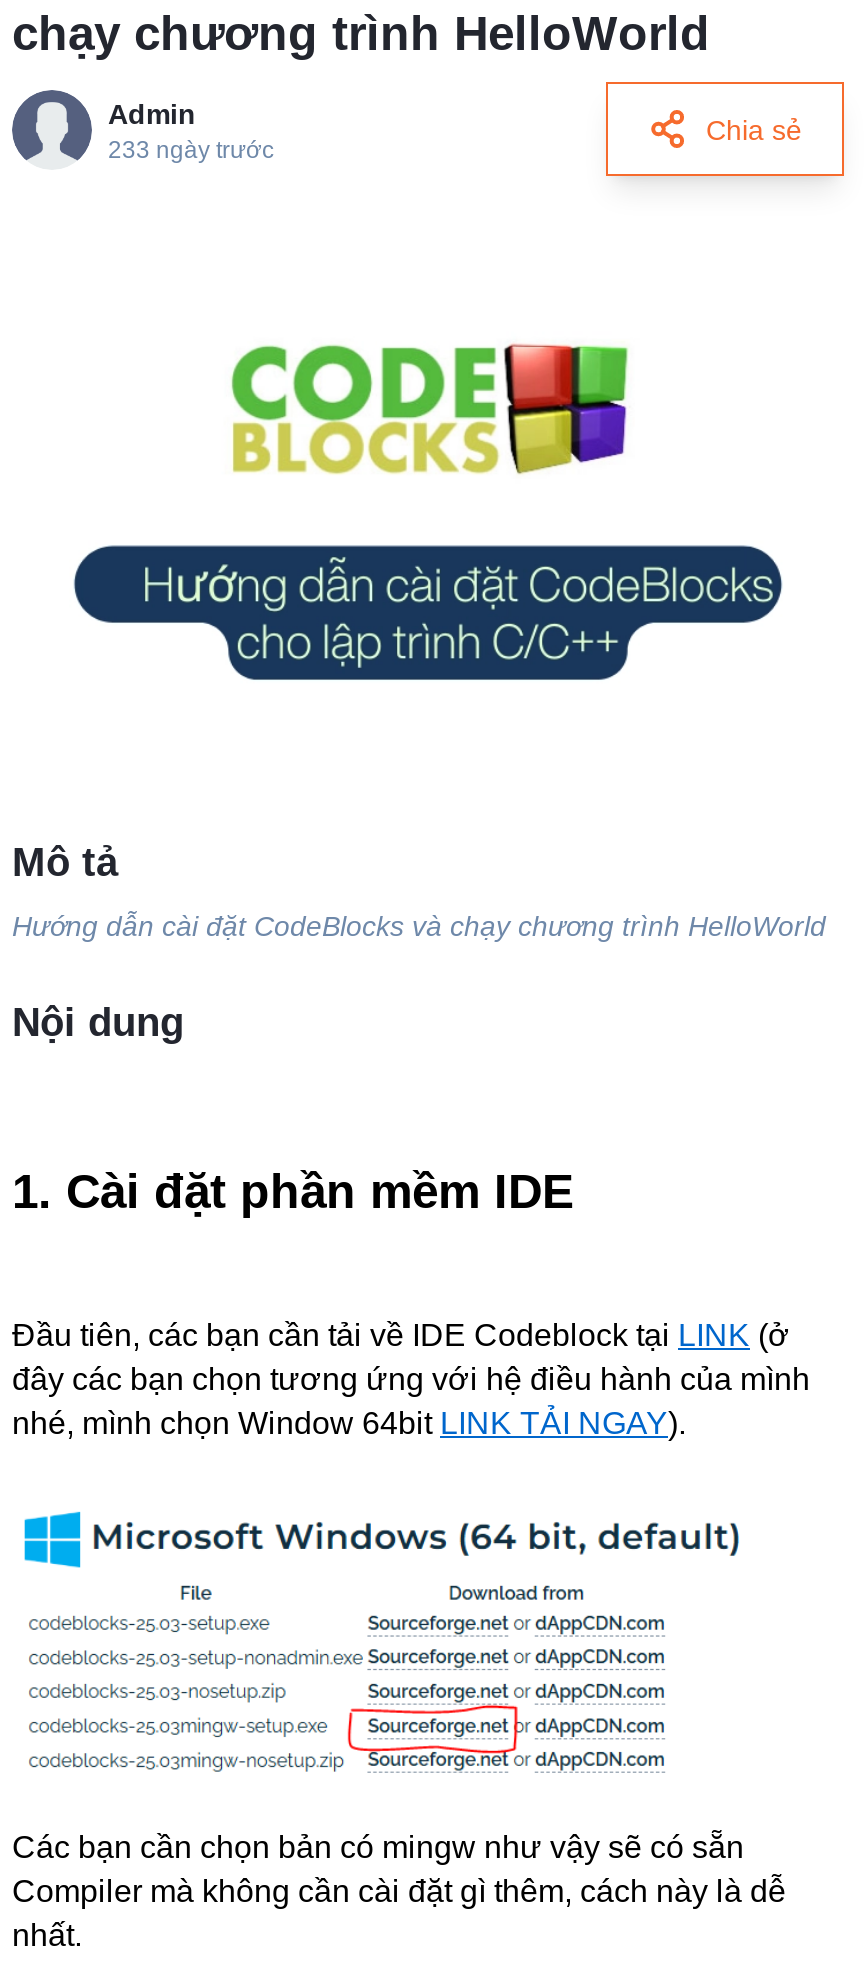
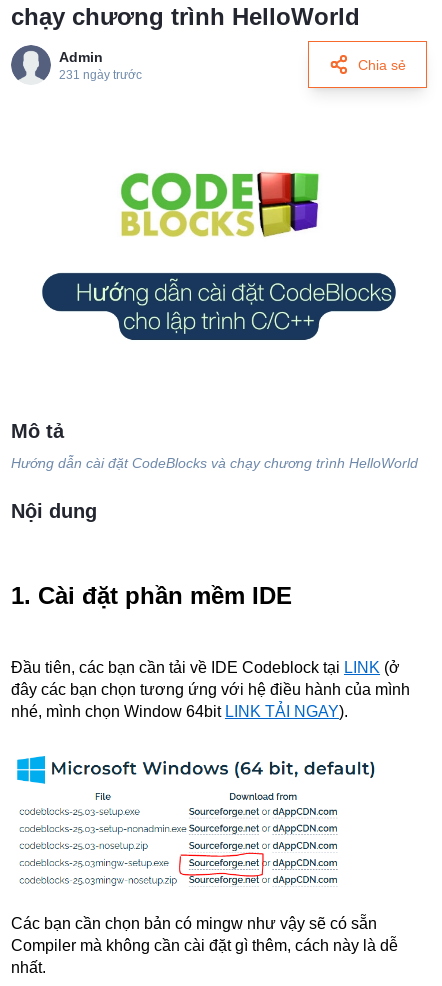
[108,135,274,163] 233 ngày trước -> [59,67,142,81] 231 ngày trước

